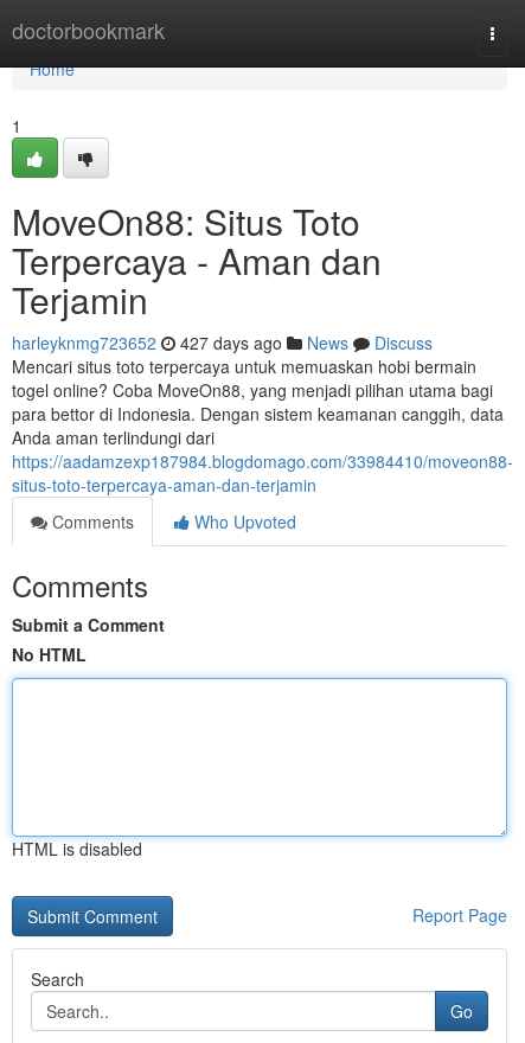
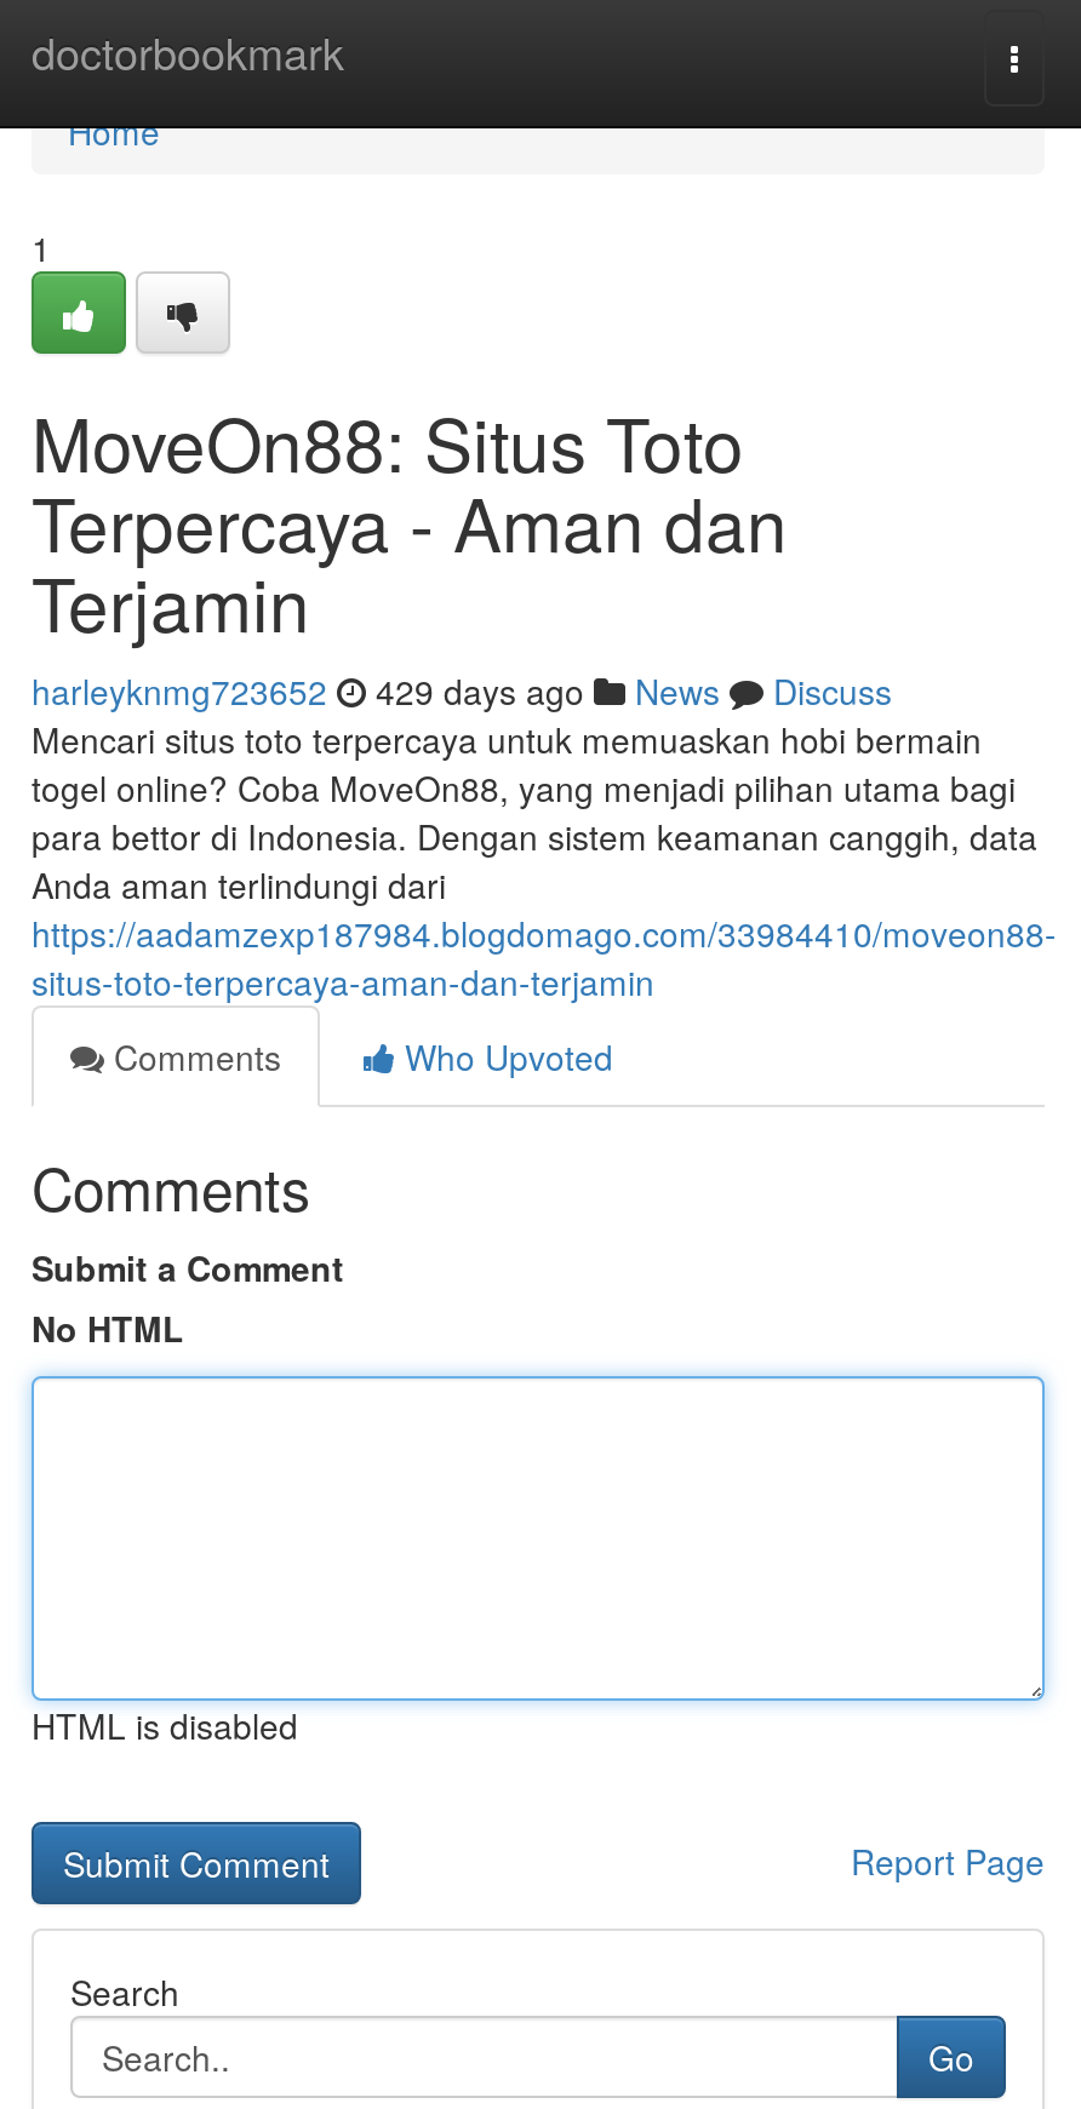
[12,331,433,354] harleyknmg723652 427 days ago News Discuss -> [32,666,892,715] harleyknmg723652 429 days ago News Discuss

